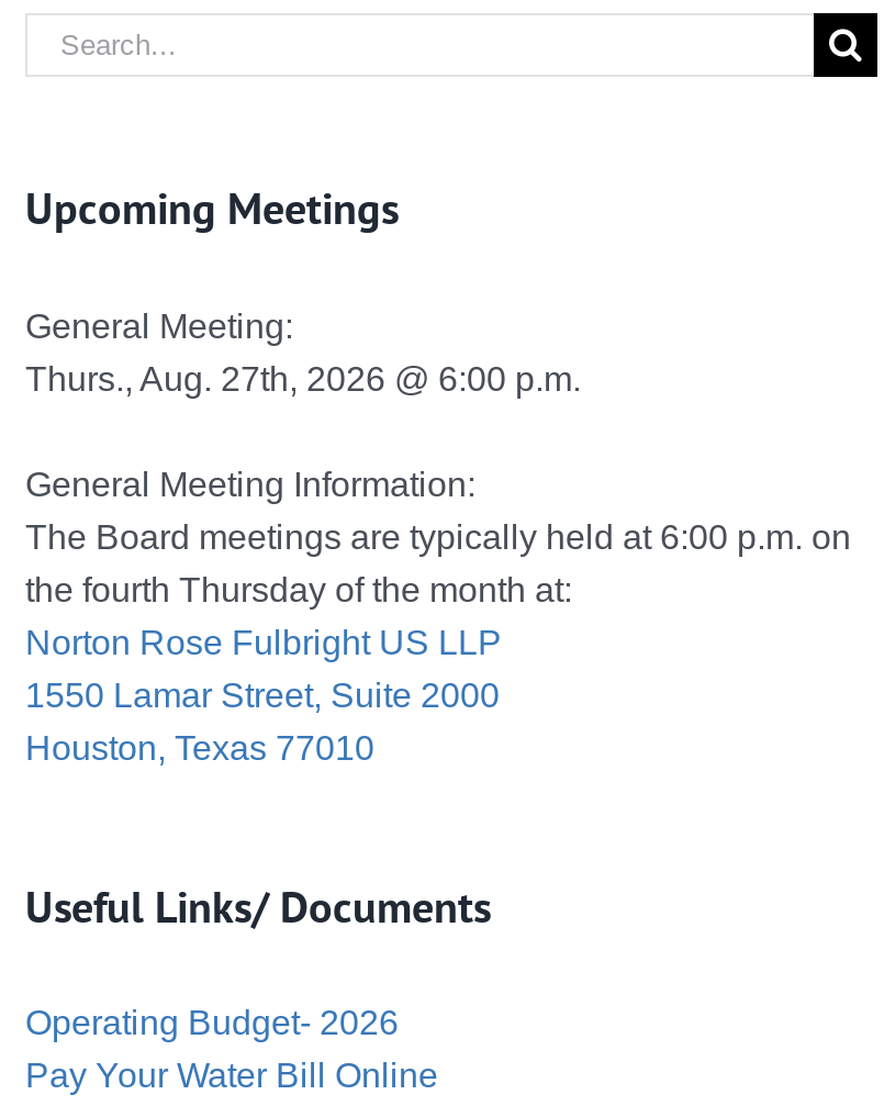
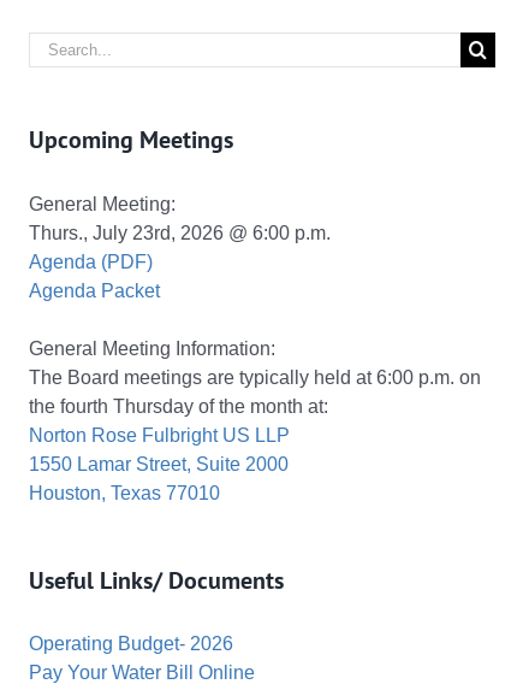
[25,360,581,397] Thurs., Aug. 27th, 2026 @ 6:00 p.m. -> [29,223,331,301] Thurs., July 23rd, 2026 @ 6:00 p.m. | Agenda (PDF) | Agenda Packet

